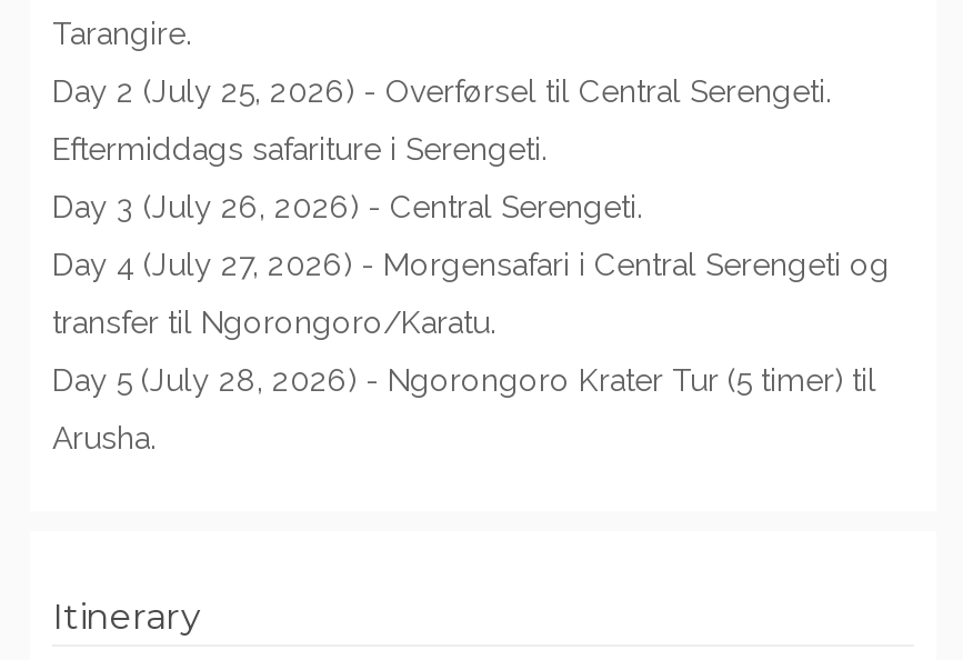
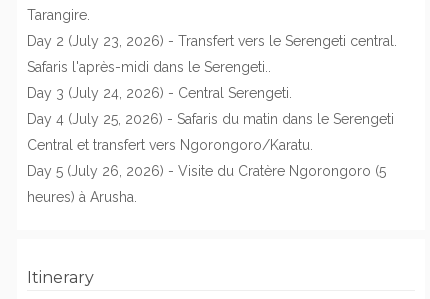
[52,74,832,110] Day 2 (July 25, 2026) - Overførsel til Central Serengeti. -> [27,33,397,49] Day 2 (July 23, 2026) - Transfert vers le Serengeti central.
[52,132,548,168] Eftermiddags safariture i Serengeti. -> [27,59,271,75] Safaris l'après-midi dans le Serengeti..
[52,190,643,226] Day 3 (July 26, 2026) - Central Serengeti. -> [27,85,292,101] Day 3 (July 24, 2026) - Central Serengeti.
[52,248,890,283] Day 4 (July 27, 2026) - Morgensafari i Central Serengeti og -> [27,111,394,127] Day 4 (July 25, 2026) - Safaris du matin dans le Serengeti
[52,306,496,341] transfer til Ngorongoro/Karatu. -> [27,137,313,153] Central et transfert vers Ngorongoro/Karatu.
[52,363,876,399] Day 5 (July 28, 2026) - Ngorongoro Krater Tur (5 timer) til -> [27,163,386,179] Day 5 (July 26, 2026) - Visite du Cratère Ngorongoro (5
[52,421,157,457] Arusha. -> [27,189,137,205] heures) à Arusha.

